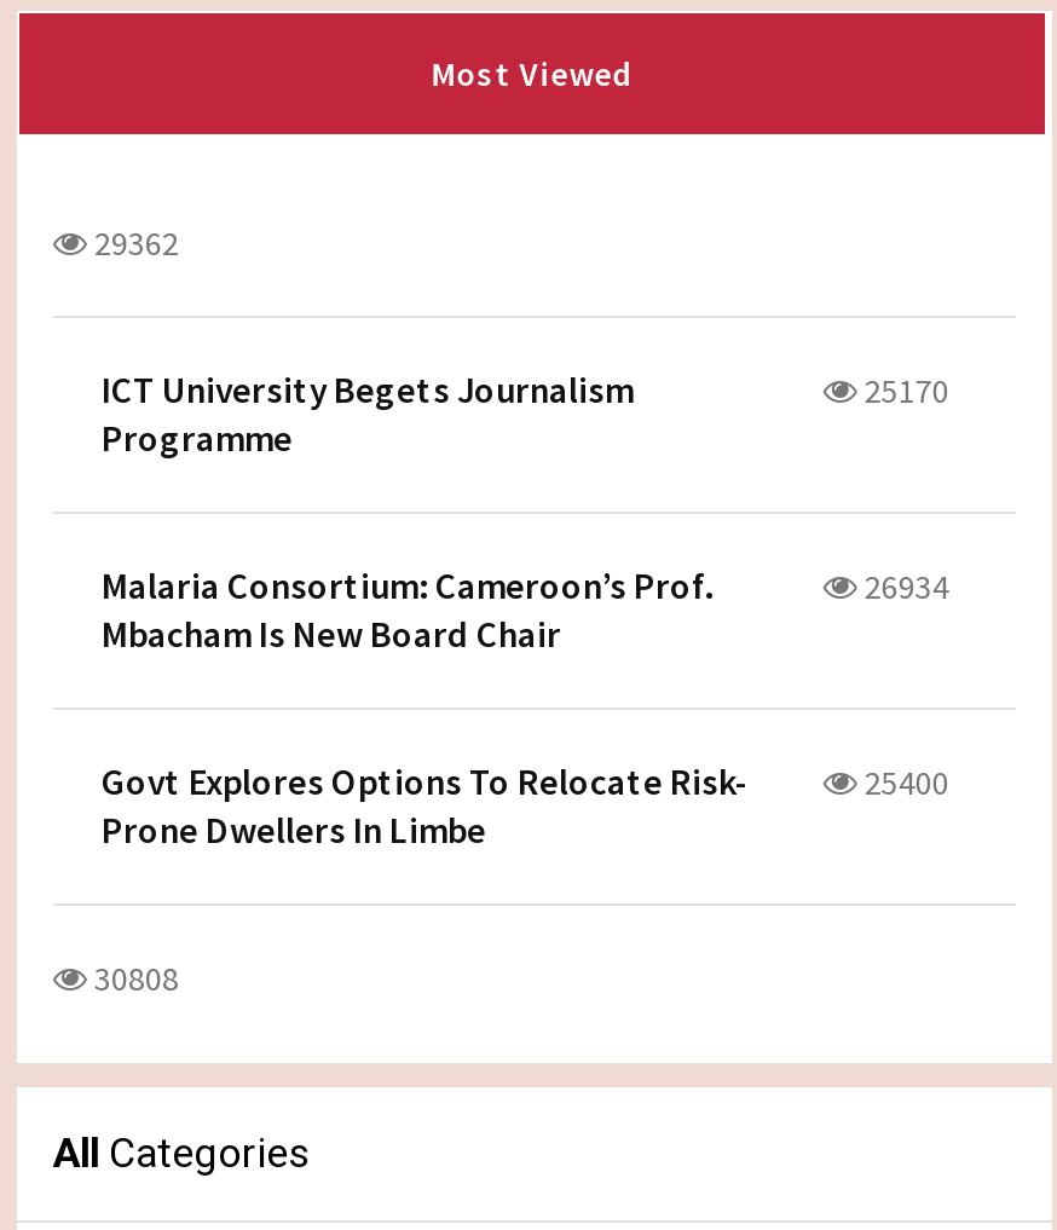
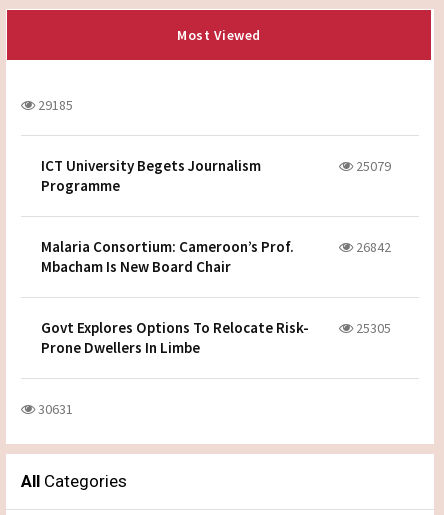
[87,222,179,265] 29362 -> [35,96,73,114] 29185
[857,369,949,413] 25170 -> [353,157,391,175] 25079
[857,565,949,609] 26934 -> [353,238,391,256] 26842
[857,761,949,805] 25400 -> [353,319,391,337] 25305
[87,957,179,1000] 30808 -> [35,400,73,418] 30631

